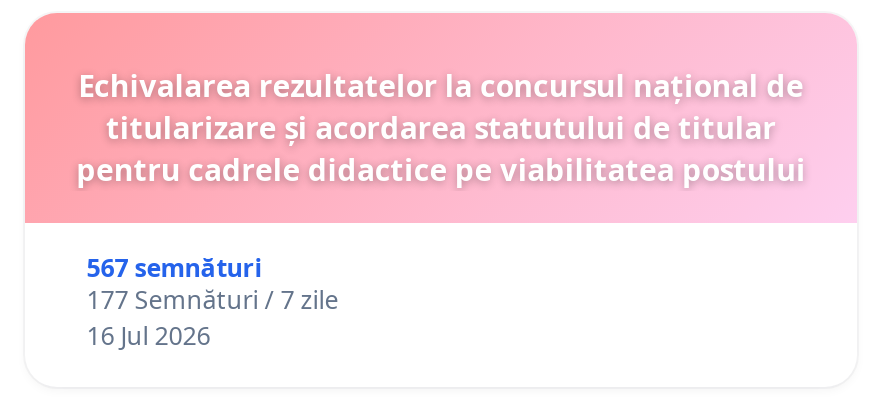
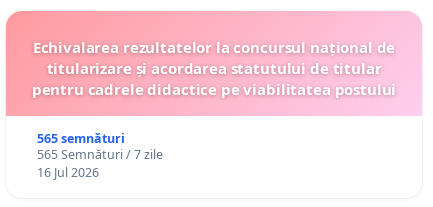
[87,251,263,285] 567 semnături -> [37,130,125,147] 565 semnături
[87,283,339,317] 177 Semnături / 7 zile -> [37,146,163,163] 565 Semnături / 7 zile

